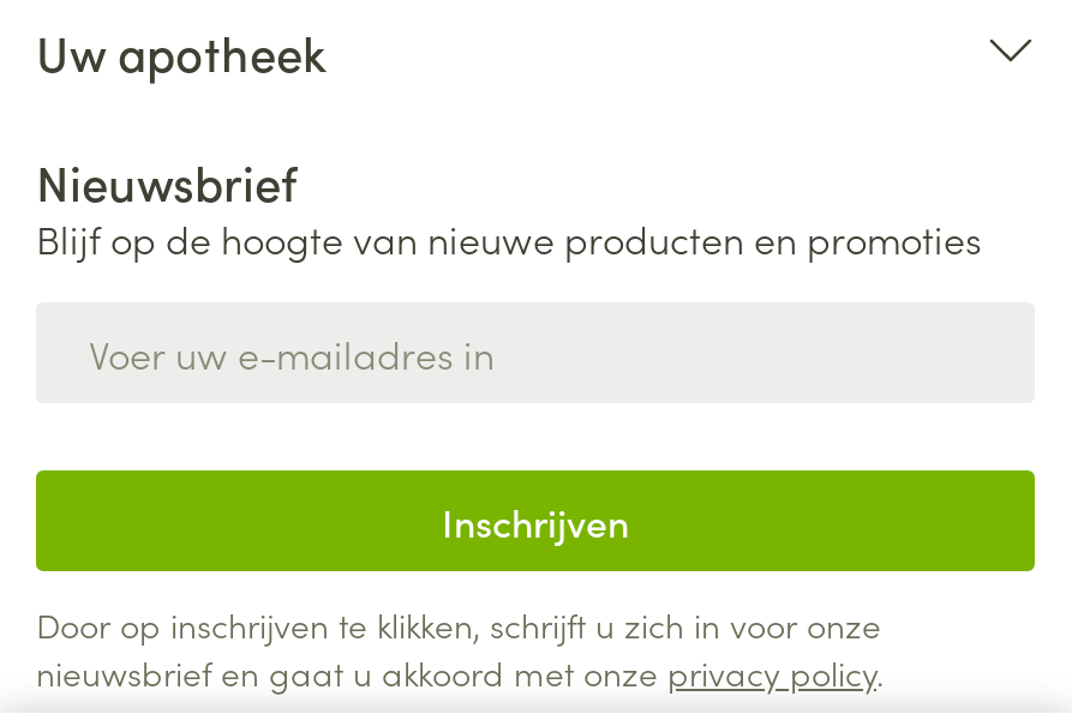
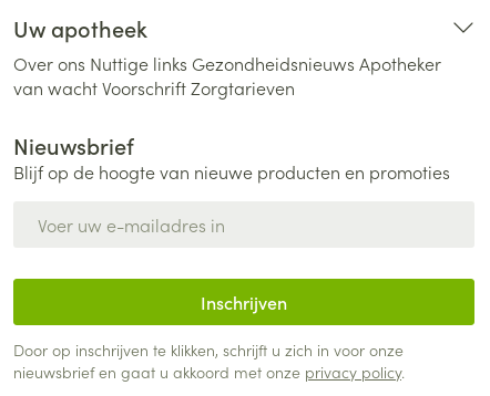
none -> [13,51,441,100] Over ons Nuttige links Gezondheidsnieuws Apotheker | van wacht Voorschrift Zorgtarieven

